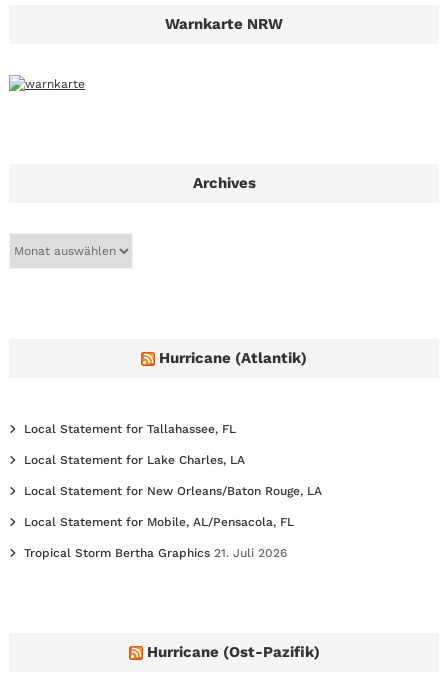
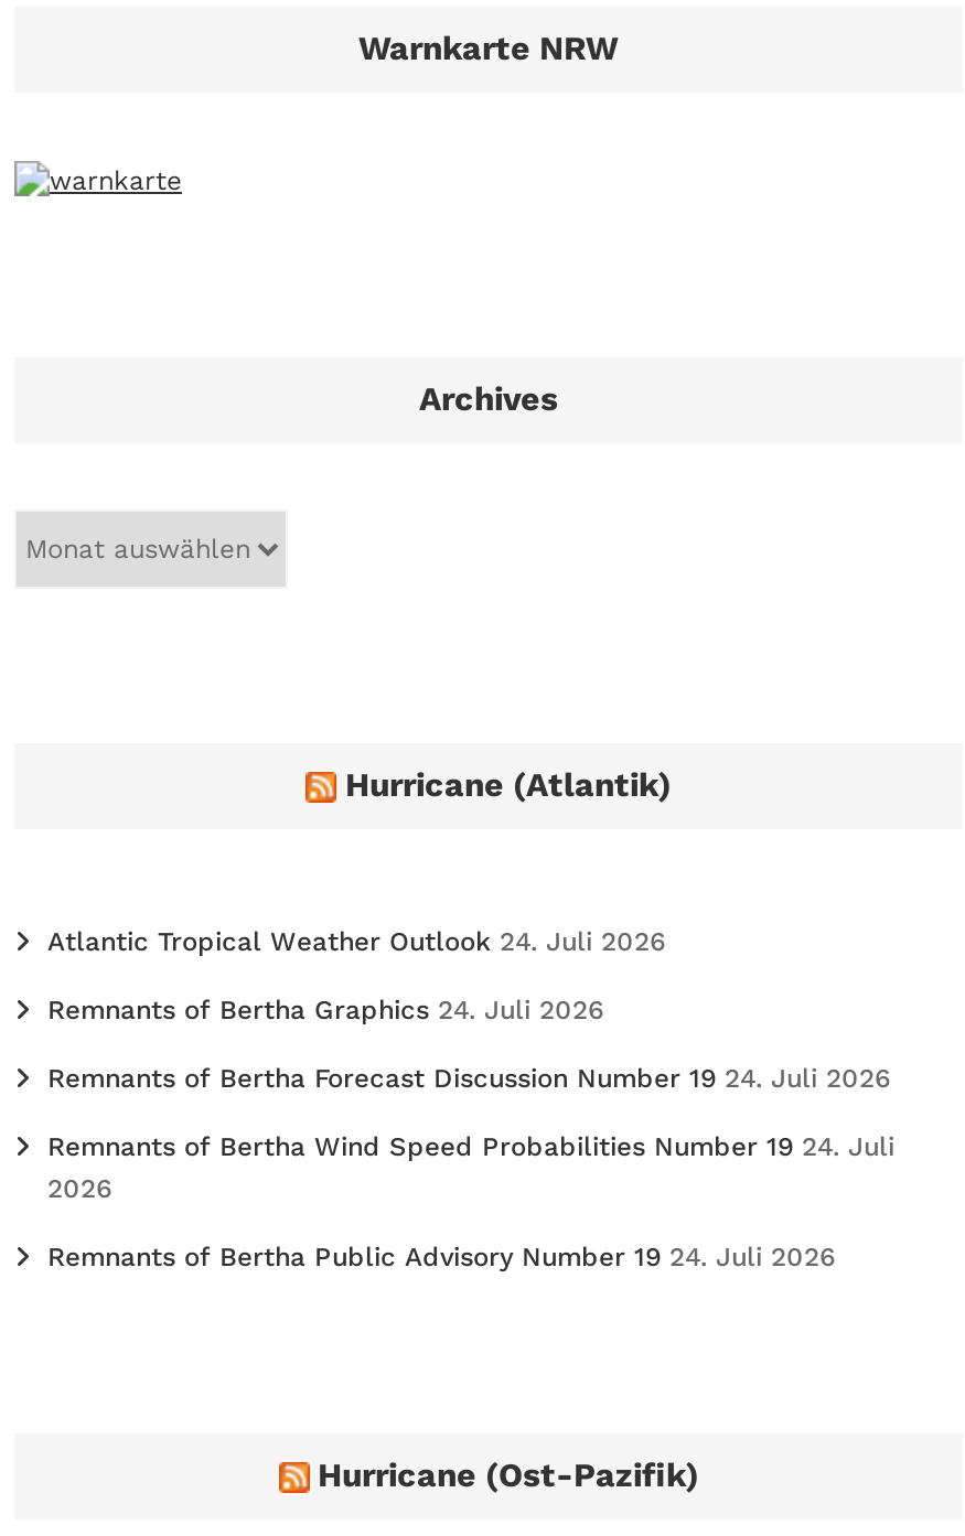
[24,422,236,436] Local Statement for Tallahassee, FL -> [47,926,665,956] Atlantic Tropical Weather Outlook 24. Juli 2026
[24,453,245,467] Local Statement for Lake Charles, LA -> [47,994,603,1025] Remnants of Bertha Graphics 24. Juli 2026
[24,484,322,498] Local Statement for New Orleans/Baton Rouge, LA -> [47,1062,890,1093] Remnants of Bertha Forecast Discussion Number 19 24. Juli 2026
[24,515,294,529] Local Statement for Mobile, AL/Pensacola, FL -> [47,1131,894,1203] Remnants of Bertha Wind Speed Probabilities Number 19 24. Juli | 2026
[24,546,287,560] Tropical Storm Bertha Graphics 21. Juli 2026 -> [47,1241,835,1272] Remnants of Bertha Public Advisory Number 19 24. Juli 2026

